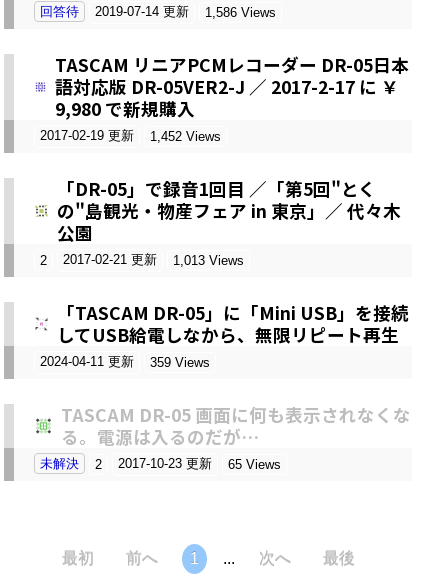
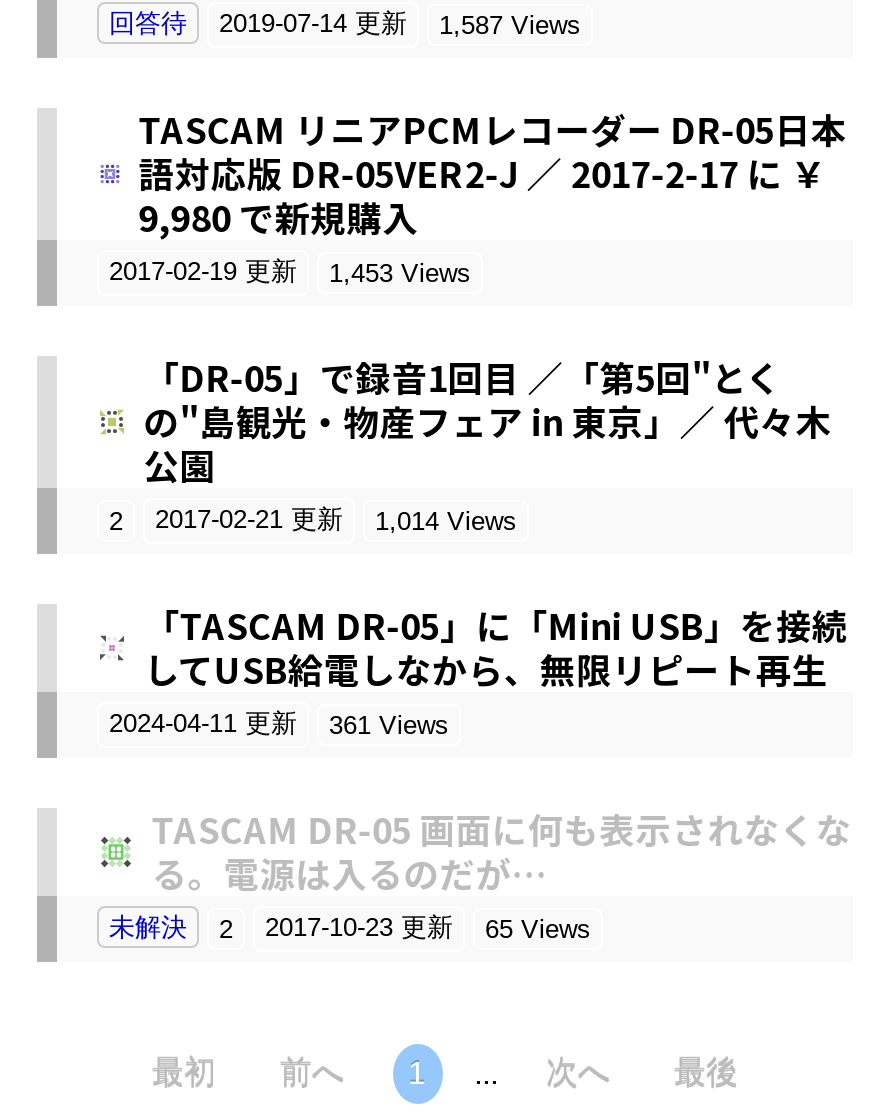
[40,4,276,20] 回答待 2019-07-14 更新 1,586 Views -> [109,8,581,40] 回答待 2019-07-14 更新 1,587 Views
[40,128,221,144] 2017-02-19 更新 1,452 Views -> [109,256,471,288] 2017-02-19 更新 1,453 Views
[40,252,244,268] 2 2017-02-21 更新 1,013 Views -> [109,504,517,536] 2 2017-02-21 更新 1,014 Views
[40,354,210,370] 2024-04-11 更新 359 Views -> [109,708,449,740] 2024-04-11 更新 361 Views

